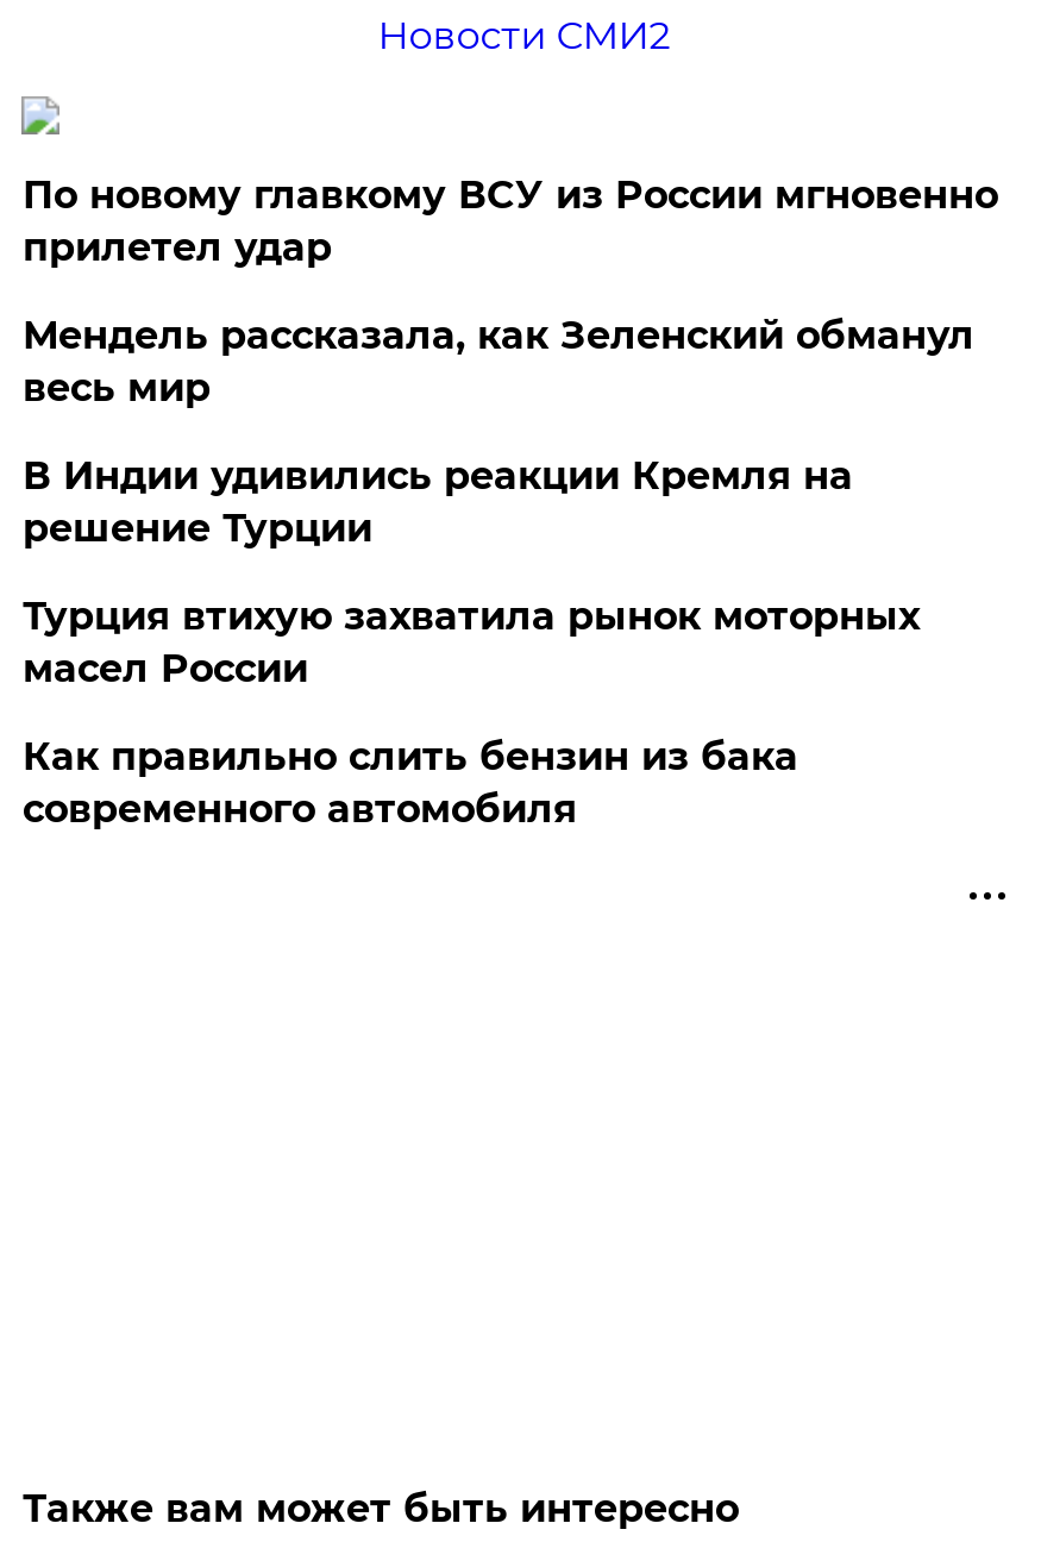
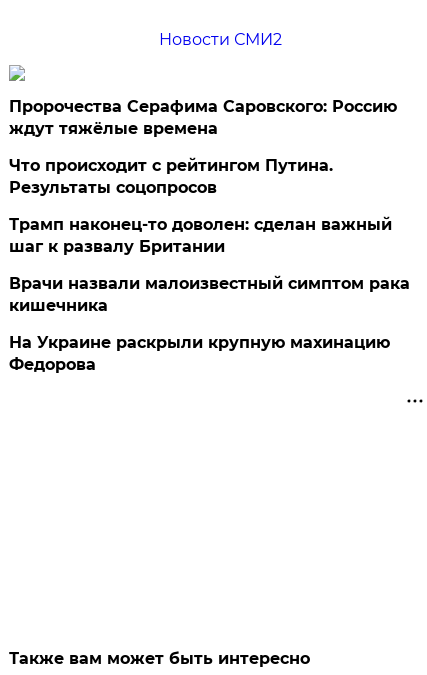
[22,172,998,270] По новому главкому ВСУ из России мгновенно | прилетел удар -> [9,97,397,138] Пророчества Серафима Саровского: Россию | ждут тяжёлые времена
[22,312,974,410] Мендель рассказала, как Зеленский обманул | весь мир -> [9,156,333,197] Что происходит с рейтингом Путина. | Результаты соцопросов
[22,453,853,550] В Индии удивились реакции Кремля на | решение Турции -> [9,215,392,256] Трамп наконец-то доволен: сделан важный | шаг к развалу Британии
[22,593,919,691] Турция втихую захватила рынок моторных | масел России -> [9,274,410,315] Врачи назвали малоизвестный симптом рака | кишечника
[22,734,798,831] Как правильно слить бензин из бака | современного автомобиля -> [9,333,390,374] На Украине раскрыли крупную махинацию | Федорова

